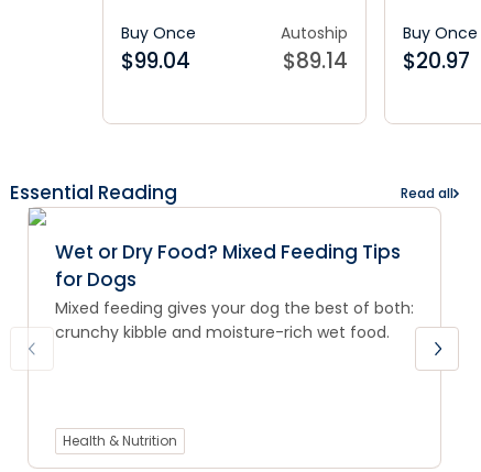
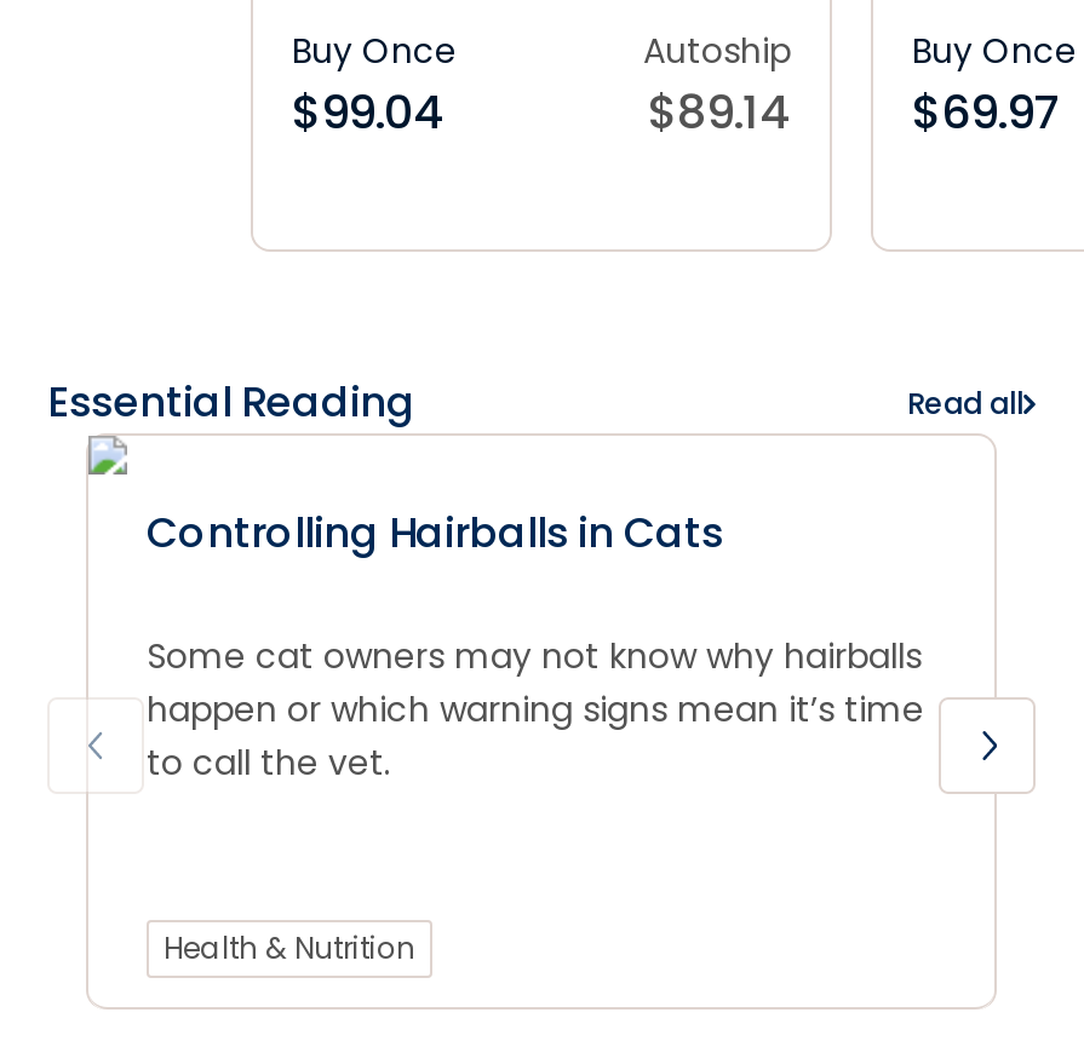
[283,46,470,76] $89.14 $20.97 -> [648,80,1060,145] $89.14 $69.97
[55,239,414,343] Wet or Dry Food? Mixed Feeding Tips | for Dogs | Mixed feeding gives your dog the best of both: | crunchy kibble and moisture-rich wet food. -> [147,504,924,787] Controlling Hairballs in Cats | Some cat owners may not know why hairballs | happen or which warning signs mean it’s time | to call the vet.

